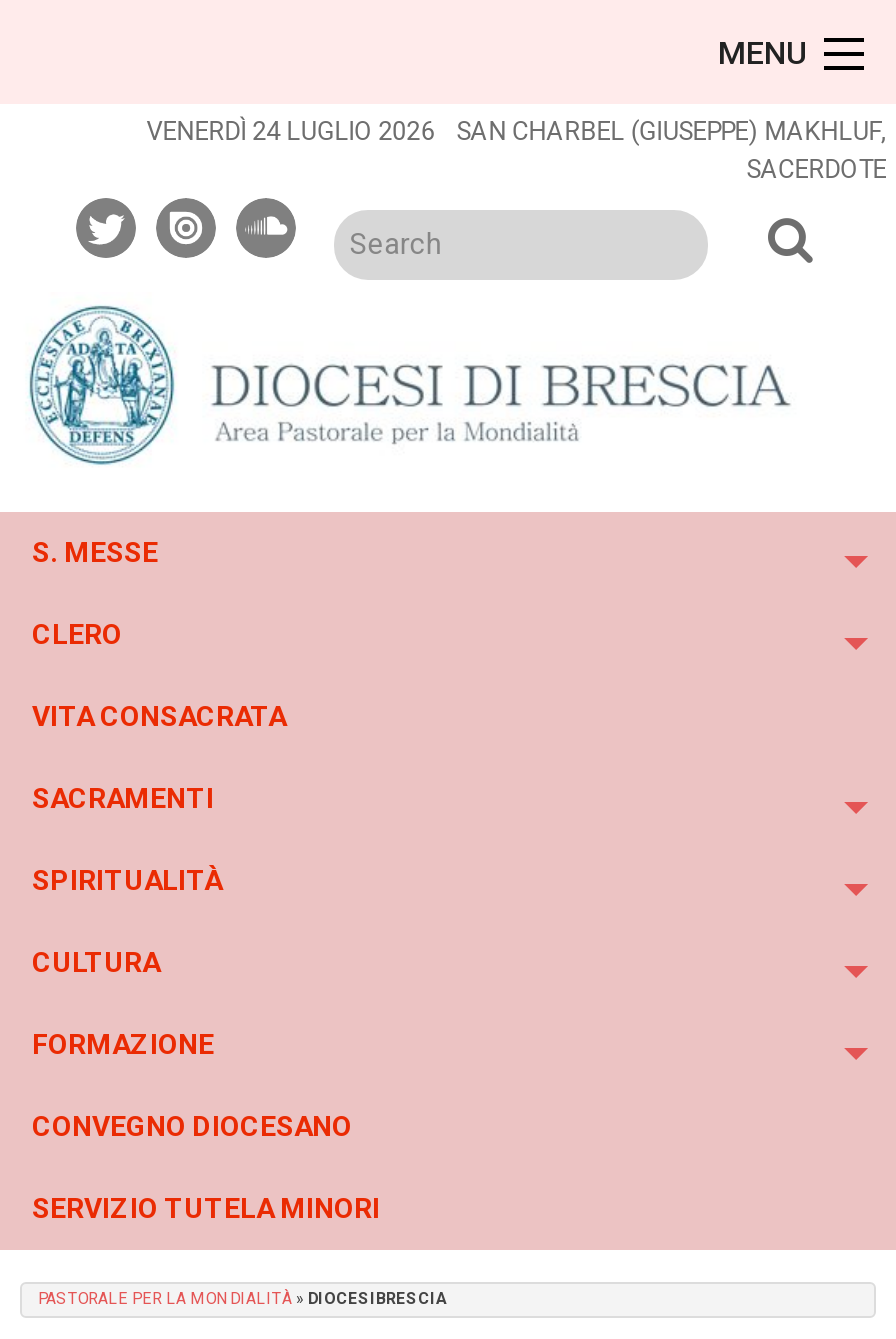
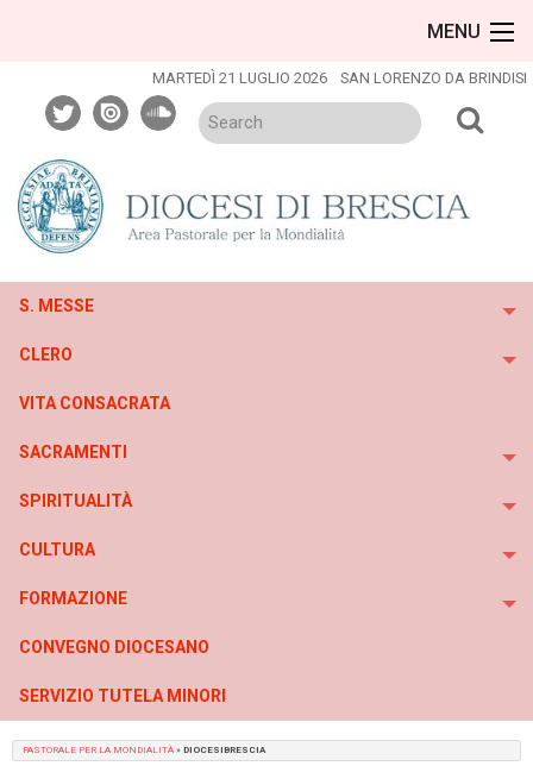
[146,117,886,185] VENERDÌ 24 LUGLIO 2026 SAN CHARBEL (GIUSEPPE) MAKHLUF, | SACERDOTE -> [153,69,527,87] MARTEDÌ 21 LUGLIO 2026 SAN LORENZO DA BRINDISI

